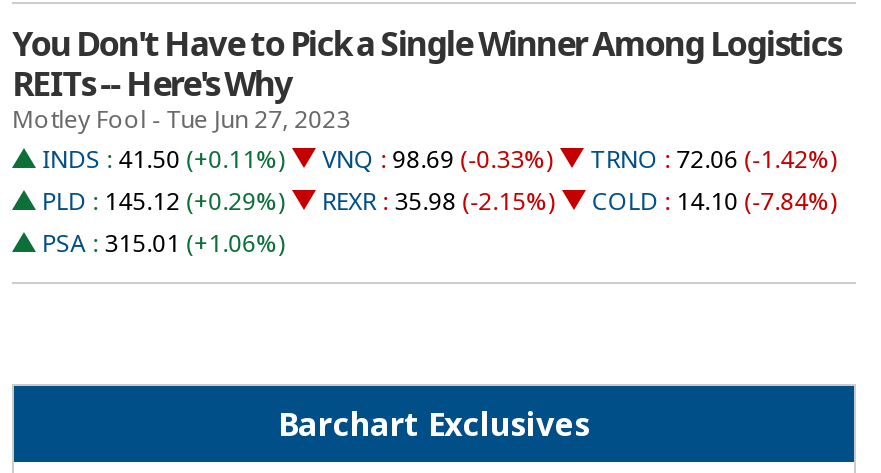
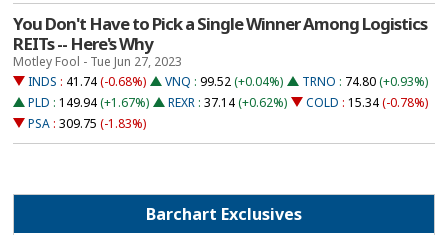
[42,142,284,176] INDS : 41.50 (+0.11%) -> [28,73,146,90] INDS : 41.74 (-0.68%)
[322,142,552,176] VNQ : 98.69 (-0.33%) -> [165,73,283,90] VNQ : 99.52 (+0.04%)
[590,142,836,176] TRNO : 72.06 (-1.42%) -> [302,73,428,90] TRNO : 74.80 (+0.93%)
[42,184,284,218] PLD : 145.12 (+0.29%) -> [28,94,149,111] PLD : 149.94 (+1.67%)
[322,184,554,218] REXR : 35.98 (-2.15%) -> [168,94,287,111] REXR : 37.14 (+0.62%)
[592,184,836,218] COLD : 14.10 (-7.84%) -> [306,94,428,111] COLD : 15.34 (-0.78%)
[42,226,284,260] PSA : 315.01 (+1.06%) -> [28,115,146,132] PSA : 309.75 (-1.83%)

